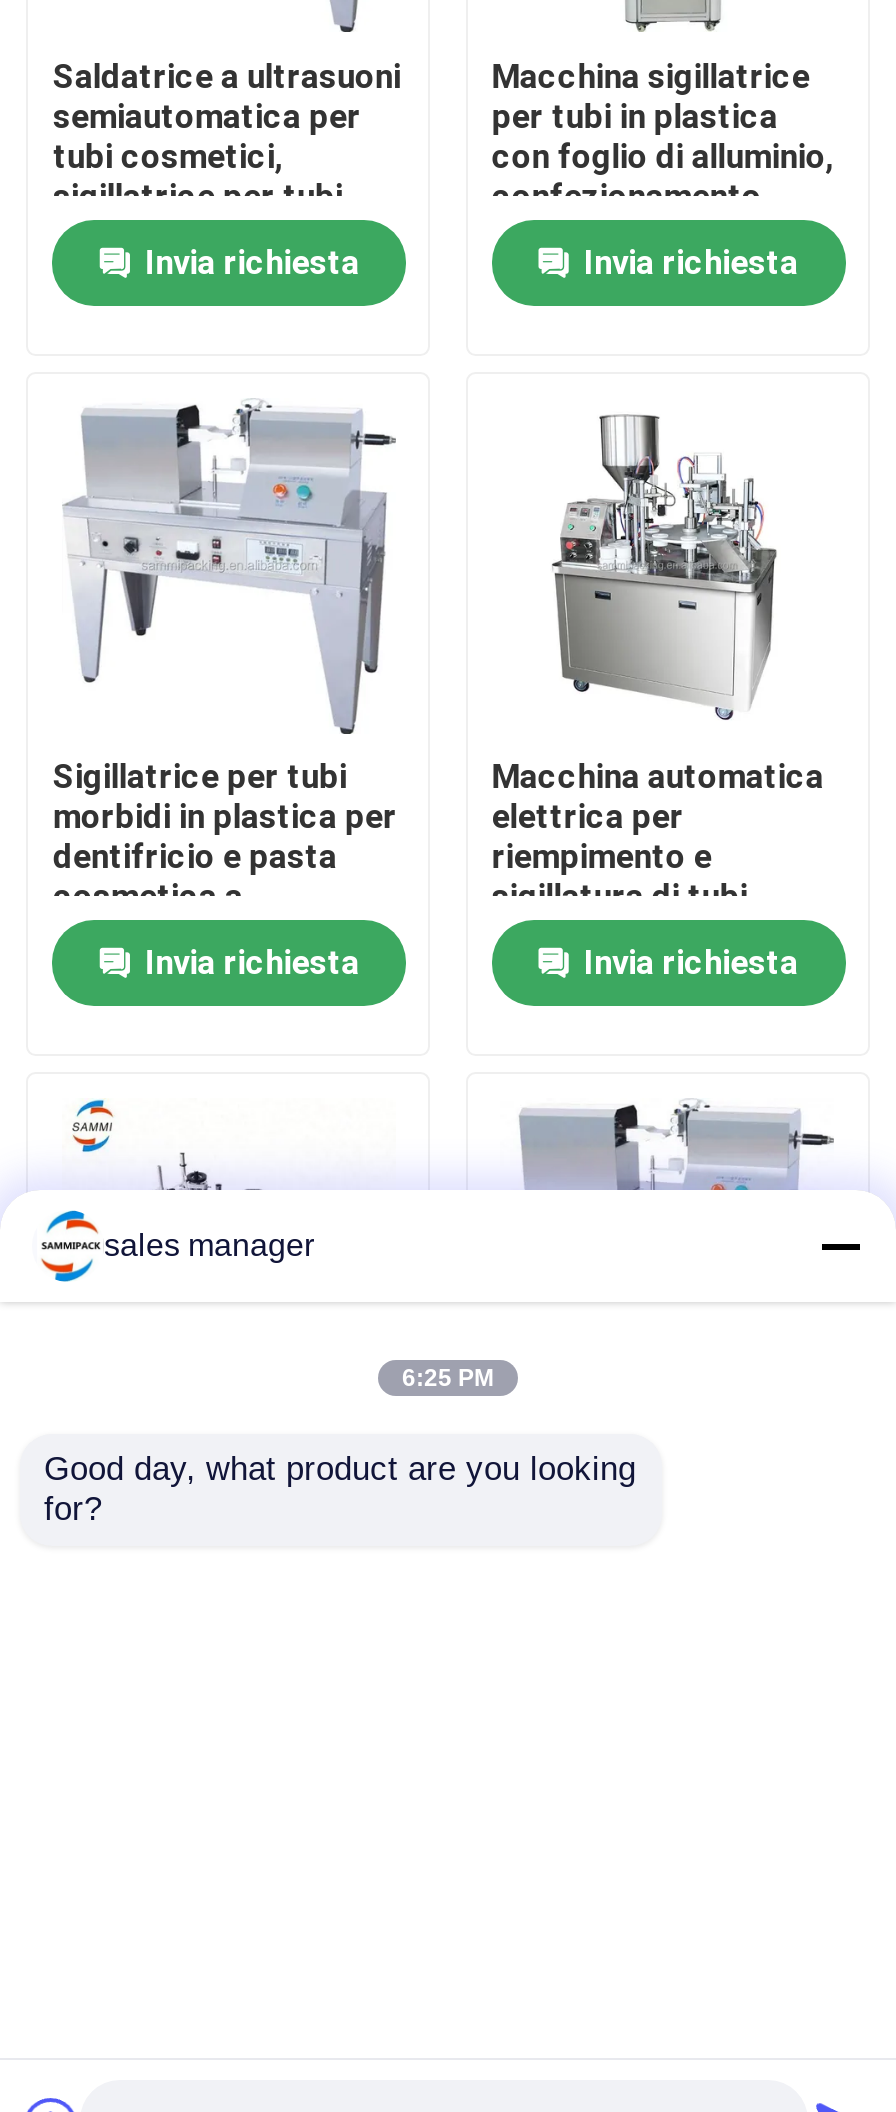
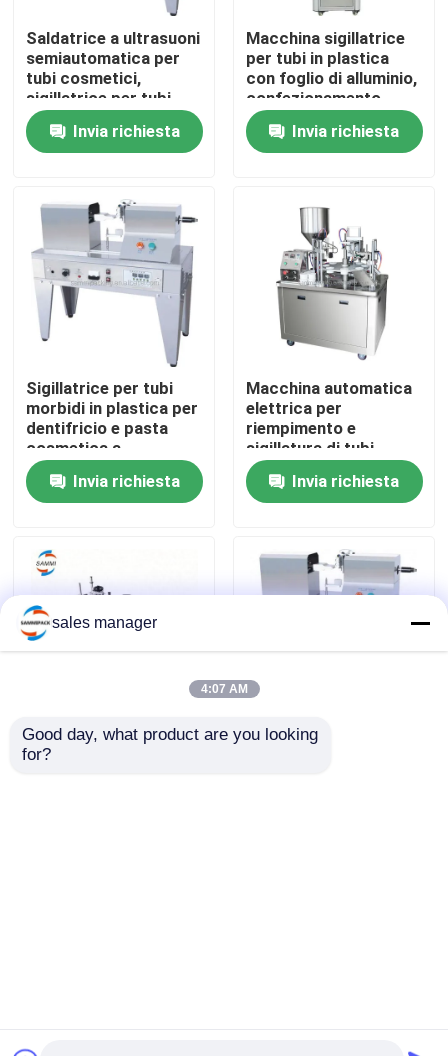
[402,1364,494,1392] 6:25 PM -> [200,682,247,696] 4:07 AM

